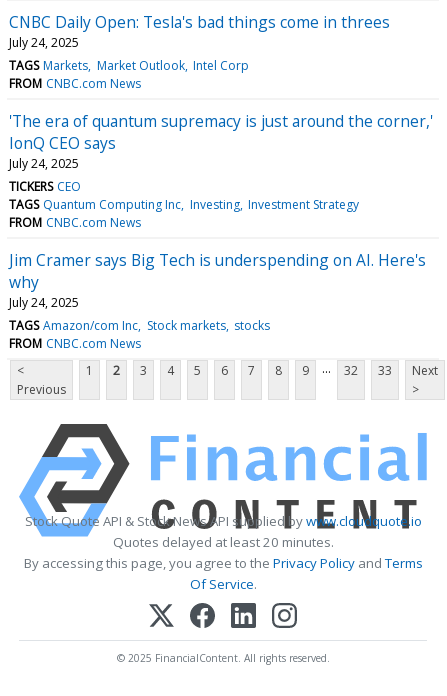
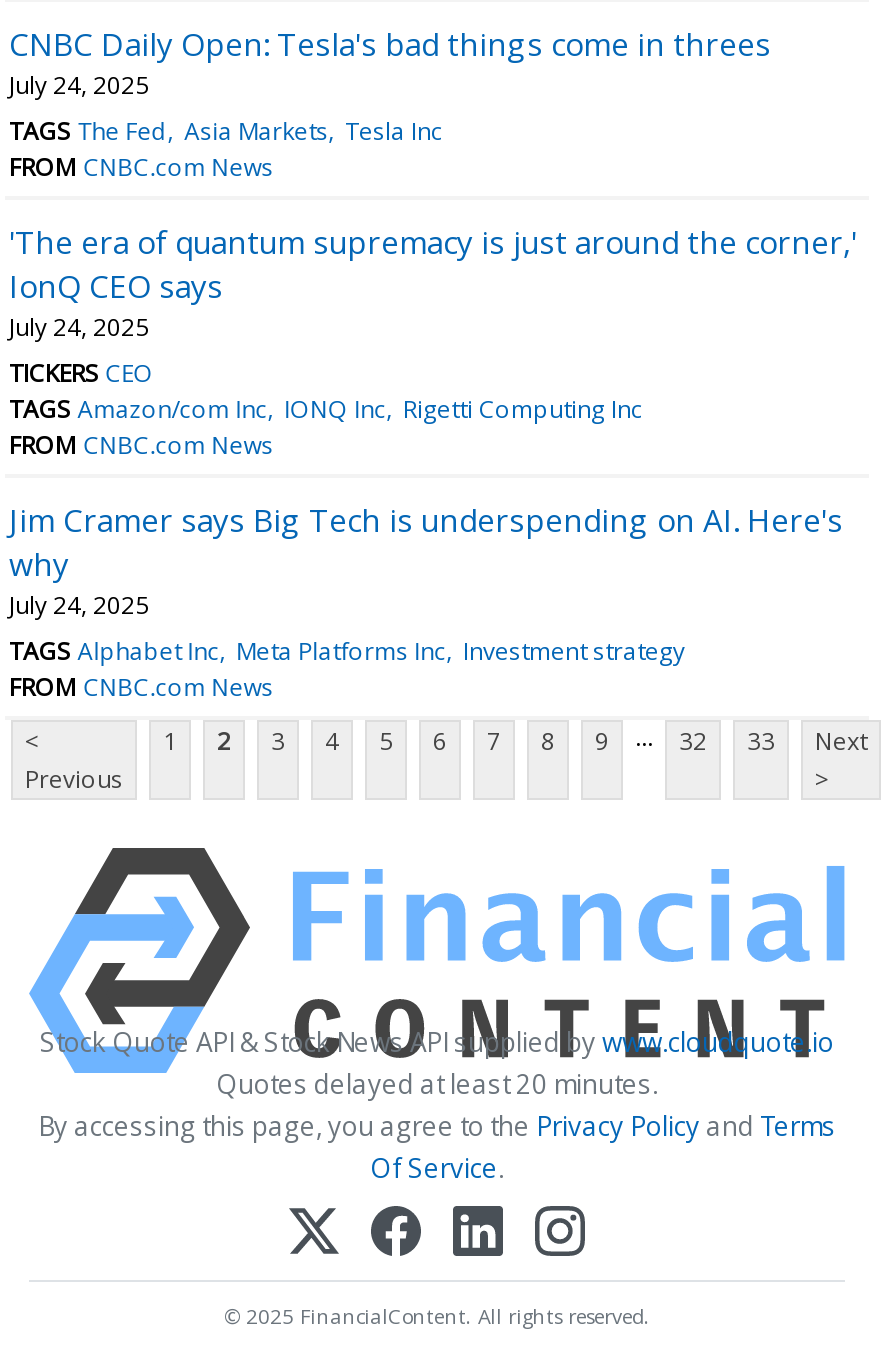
[9,57,249,74] TAGS Markets Market Outlook Intel Corp -> [9,114,443,148] TAGS The Fed Asia Markets Tesla Inc
[9,196,359,213] TAGS Quantum Computing Inc Investing Investment Strategy -> [9,392,643,426] TAGS Amazon/com Inc IONQ Inc Rigetti Computing Inc
[9,317,270,334] TAGS Amazon/com Inc Stock markets stocks -> [9,634,685,668] TAGS Alphabet Inc Meta Platforms Inc Investment strategy

